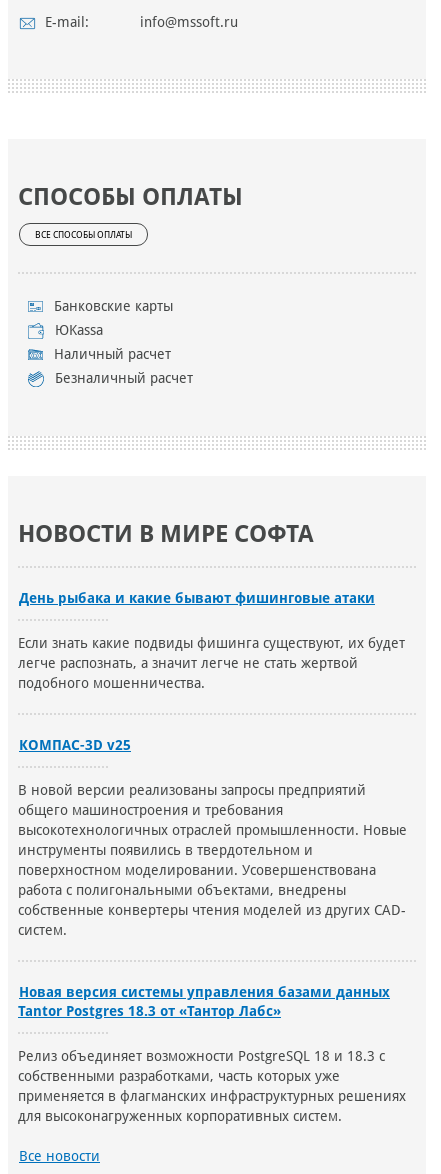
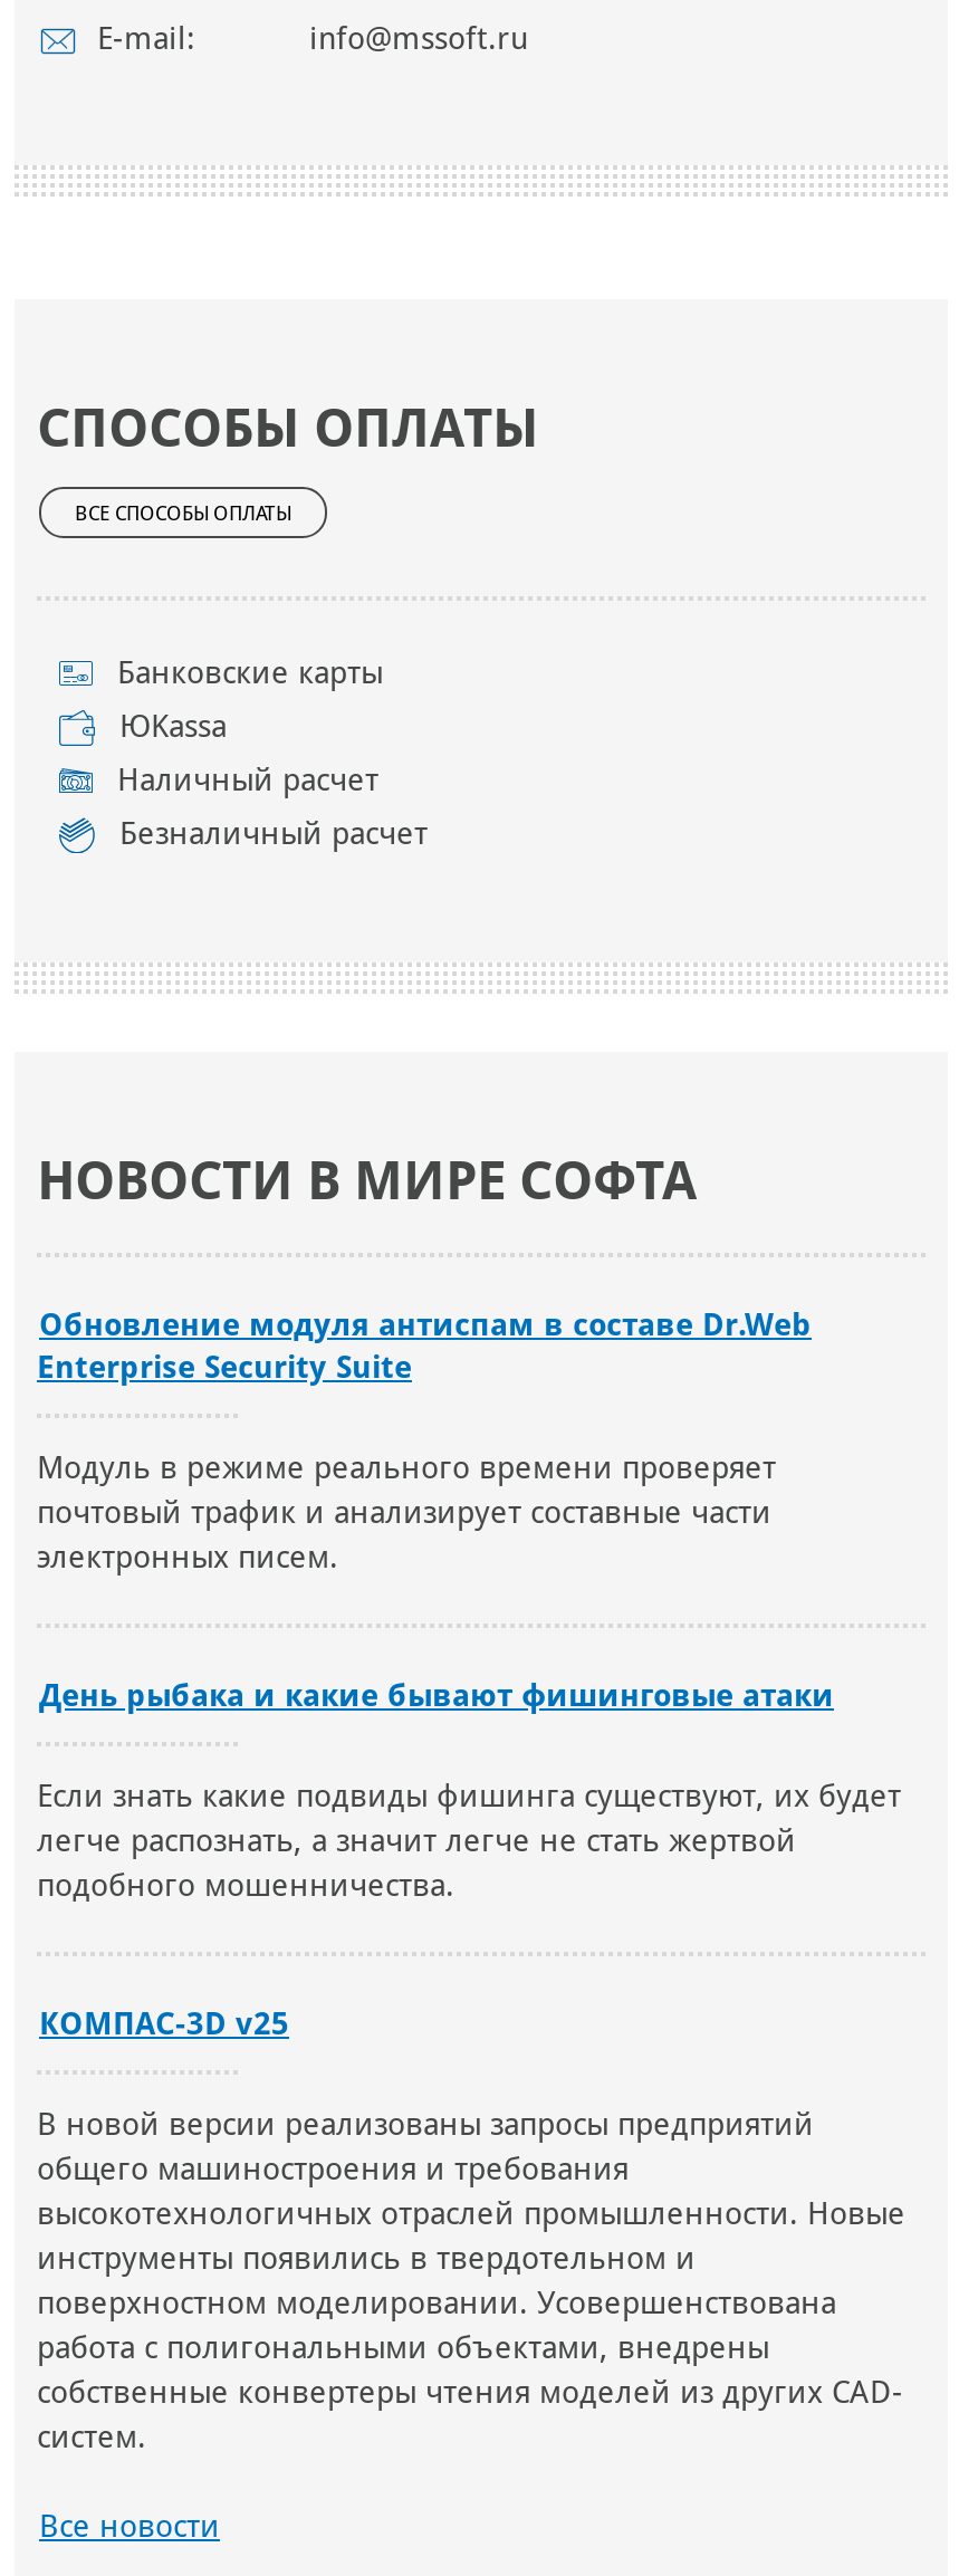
none -> [37,1307,812,1575] Обновление модуля антиспам в составе Dr.Web | Enterprise Security Suite | Модуль в режиме реального времени проверяет | почтовый трафик и анализирует составные части | электронных писем.
moved [18,590,407,938] -> [37,1678,905,2455]: День рыбака и какие бывают фишинговые атаки | Если знать какие подвиды фишинга существуют, их будет | легче распознать, а значит легче не стать жертвой | ... | собственные конвертеры чтения моделей из других CAD- | систем.
[18,984,406,1124] Новая версия системы управления базами данных | Tantor Postgres 18.3 от «Тантор Лабс» | Релиз объединяет возможности PostgreSQL 18 и 18.3 c | собственными разработками, часть которых уже | применяется в флагманских инфраструктурных решениях | для высоконагруженных корпоративных систем. -> none

